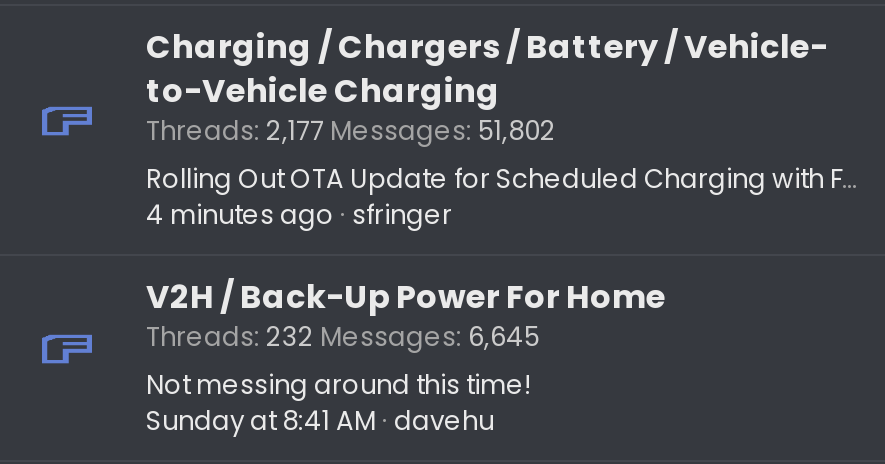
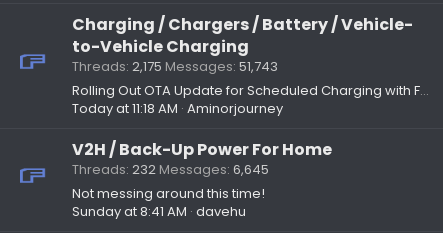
[146,112,556,150] Threads 2,177 Messages 51,802 -> [72,57,278,76] Threads 2,175 Messages 51,743
[146,196,452,234] 4 minutes ago sfringer -> [72,99,283,118] Today at 11:18 AM Aminorjourney

